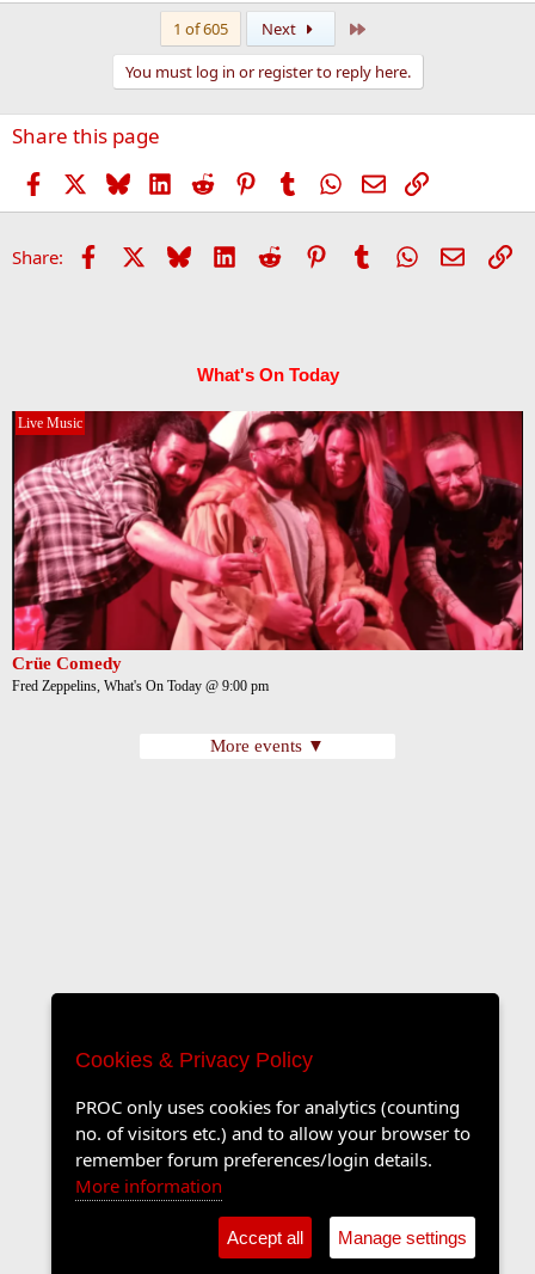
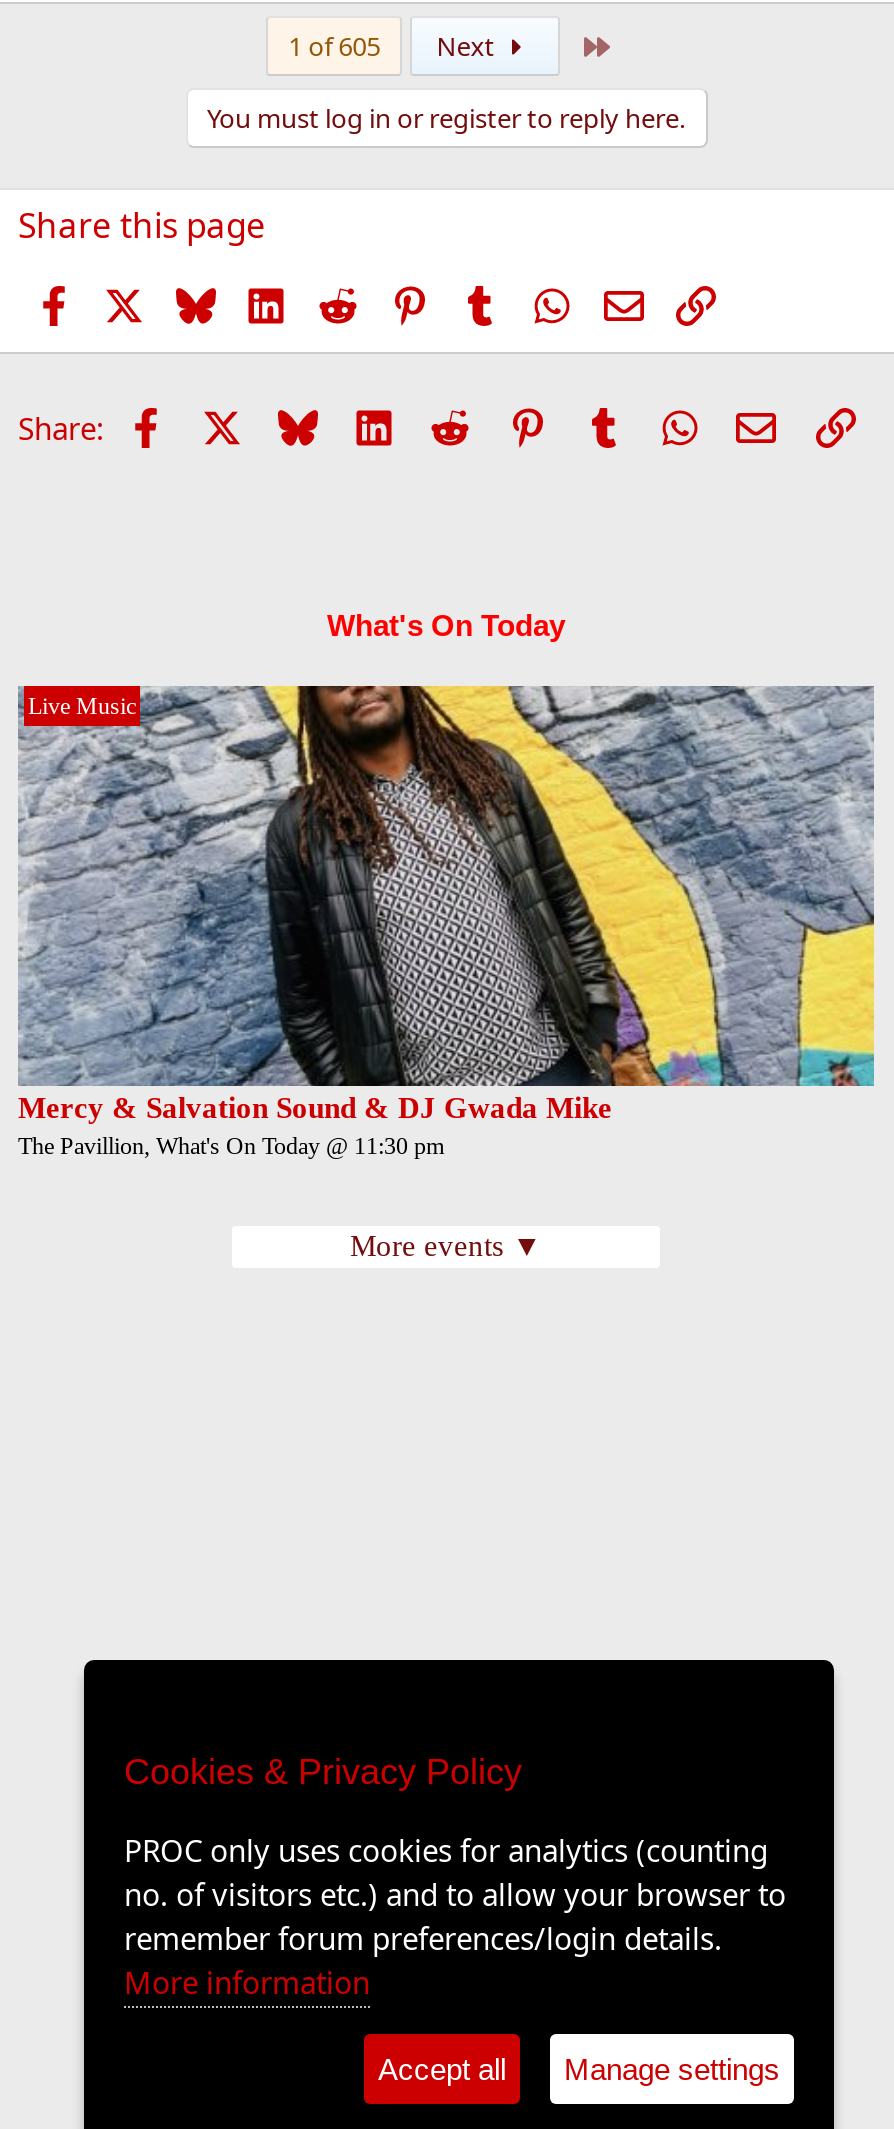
[11,410,524,694] [image] | Crüe Comedy | Fred Zeppelins, What's On Today @ 9:00 pm -> [18,684,876,1160] [image] | Mercy & Salvation Sound & DJ Gwada Mike | The Pavillion, What's On Today @ 11:30 pm

